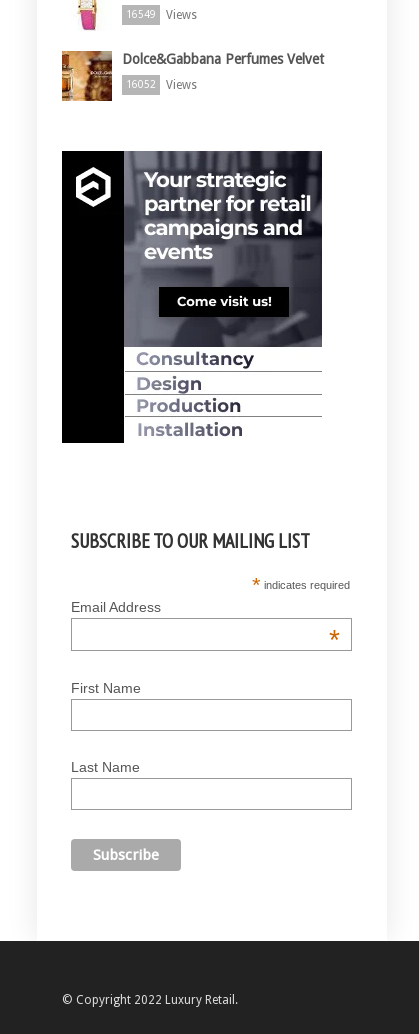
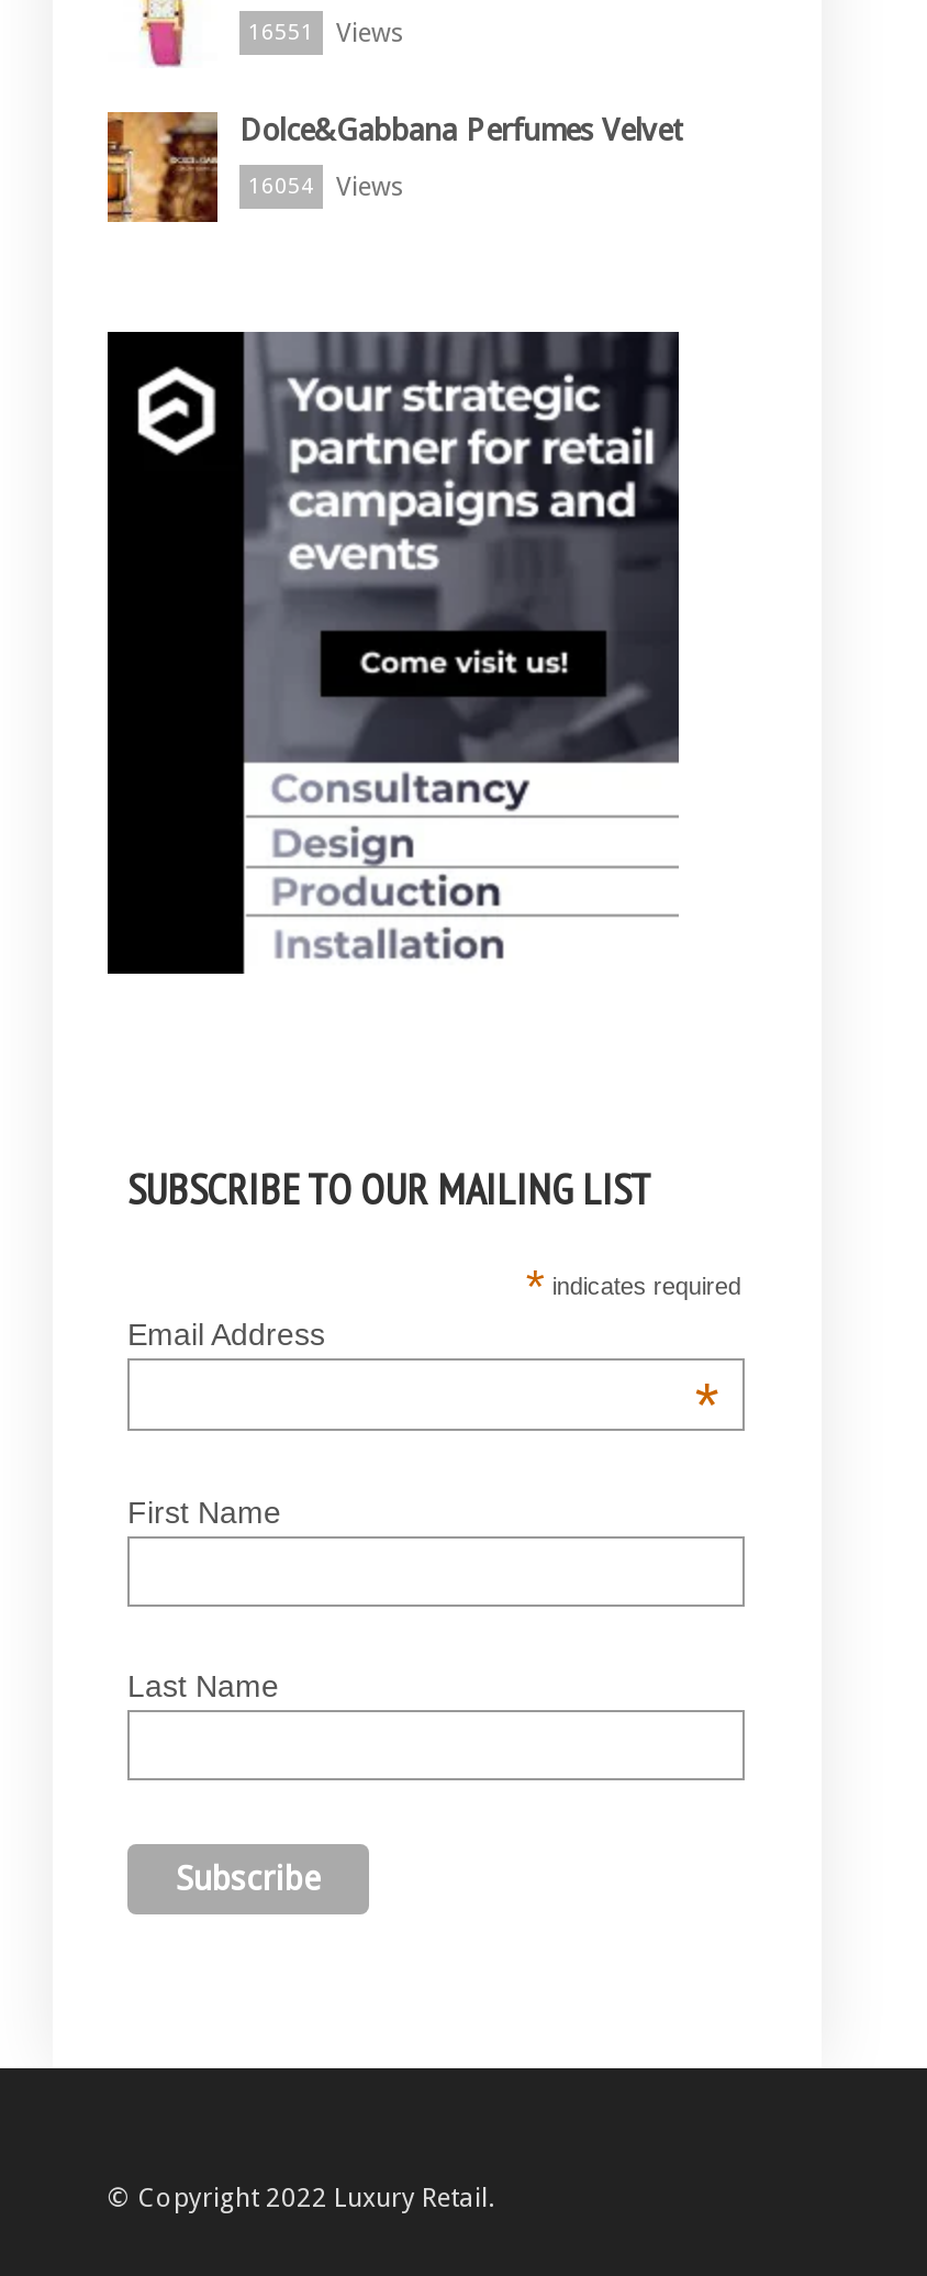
[126,8,197,22] 16549 Views -> [248,17,404,48] 16551 Views
[126,78,197,92] 16052 Views -> [248,171,404,202] 16054 Views

